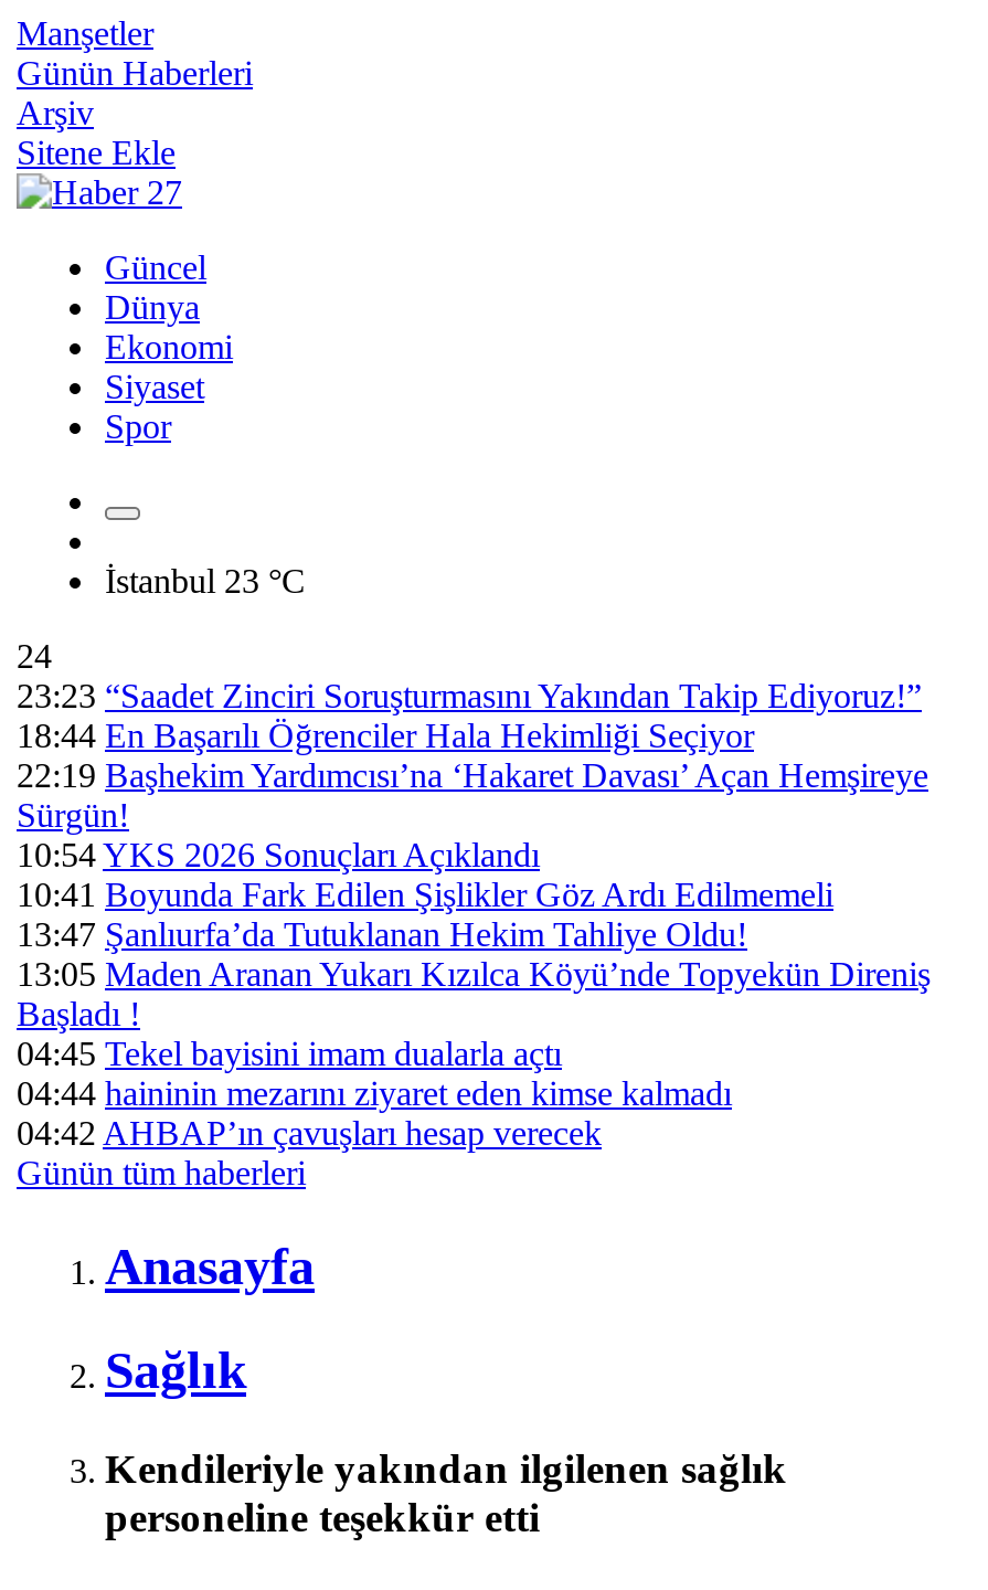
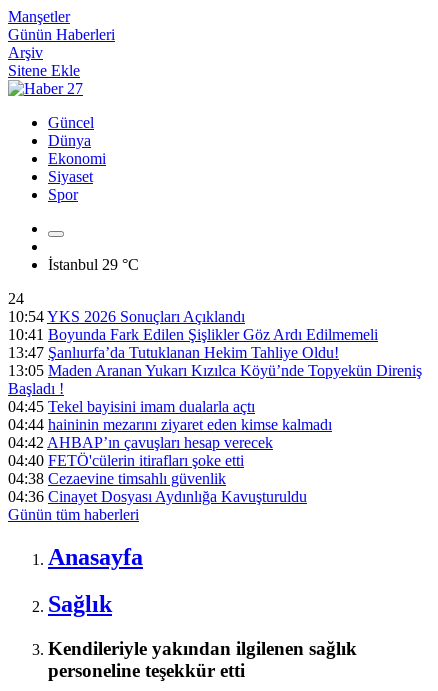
[105,562,306,600] İstanbul 23 °C -> [48,256,139,273] İstanbul 29 °C
[17,677,928,834] 23:23 “Saadet Zinciri Soruşturmasını Yakından Takip Ediyoruz!” | 18:44 En Başarılı Öğrenciler Hala Hekimliği Seçiyor | 22:19 Başhekim Yardımcısı’na ‘Hakaret Davası’ Açan Hemşireye | Sürgün! -> none
moved [17,836,931,1152] -> [8,308,422,451]: 10:54 YKS 2026 Sonuçları Açıklandı | 10:41 Boyunda Fark Edilen Şişlikler Göz Ardı Edilmemeli | 13:47 Şanlıurfa’da Tutuklanan Hekim Tahliye Oldu! | 13:05 Maden Aranan Yukarı Kızılca Köyü’nde Topyekün Direniş | Başladı ! | 04:45 Tekel bayisini imam dualarla açtı | 04:44 haininin mezarını ziyaret eden kimse kalmadı | 04:42 AHBAP’ın çavuşları hesap verecek
none -> [8,452,307,505] 04:40 FETÖ'cülerin itirafları şoke etti | 04:38 Cezaevine timsahlı güvenlik | 04:36 Cinayet Dosyası Aydınlığa Kavuşturuldu

